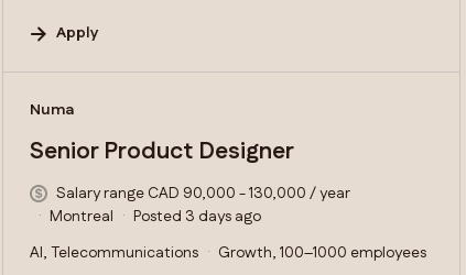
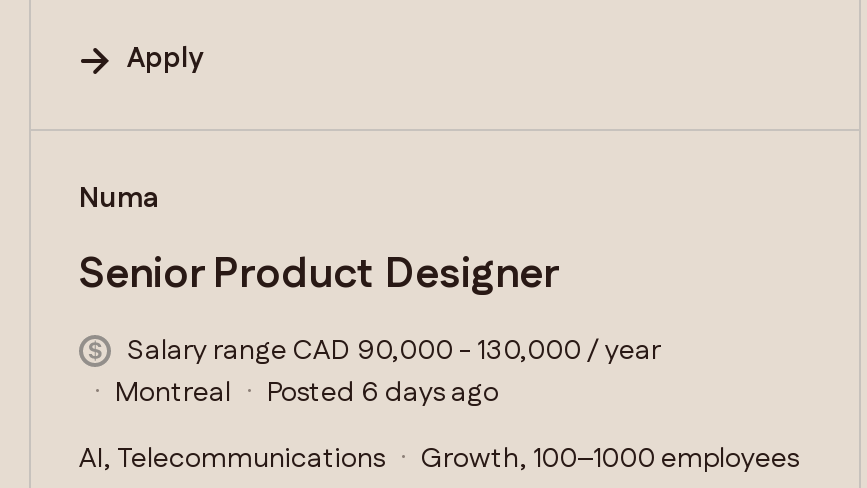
[133,206,261,228] Posted 3 days ago -> [267,373,499,413] Posted 6 days ago

